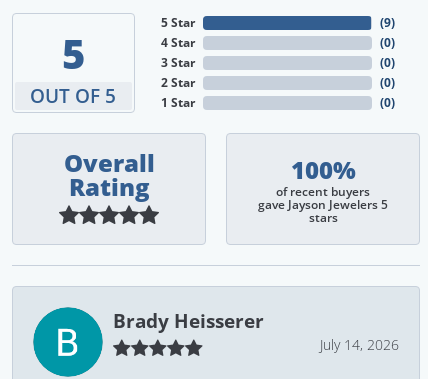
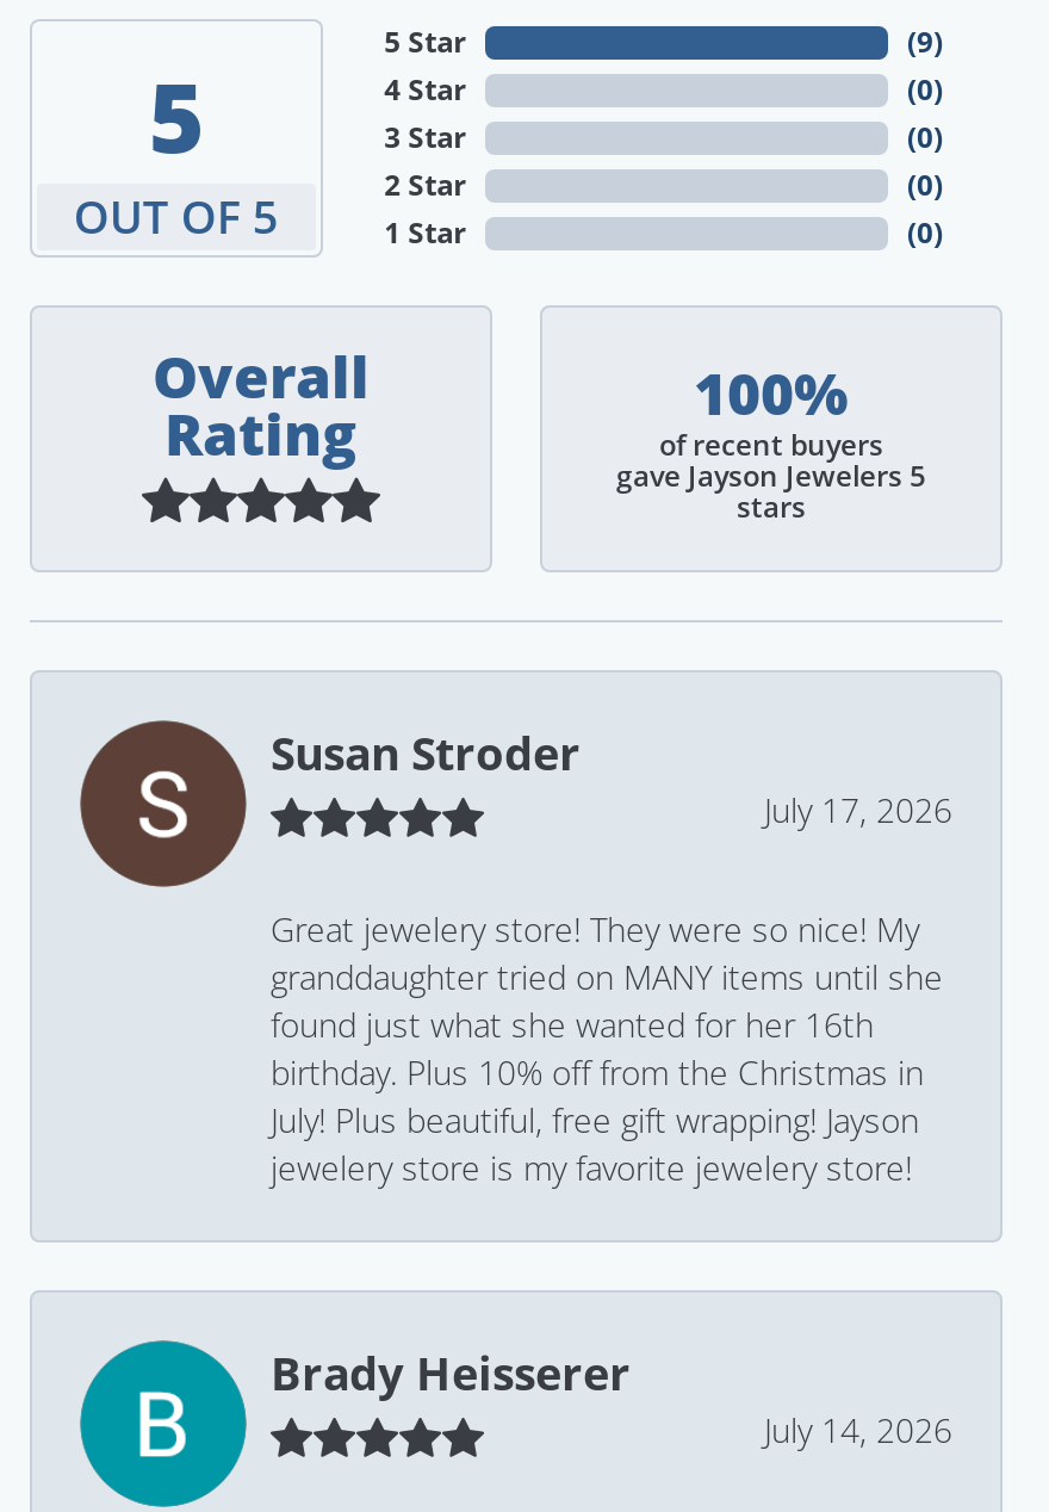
none -> [80,720,952,1192] [image] | Susan Stroder | July 17, 2026 | Great jewelery store! They were so nice! My | granddaughter tried on MANY items until she | found just what she wanted for her 16th | birthday. Plus 10% off from the Christmas in | July! Plus beautiful, free gift wrapping! Jayson | jewelery store is my favorite jewelery store!

